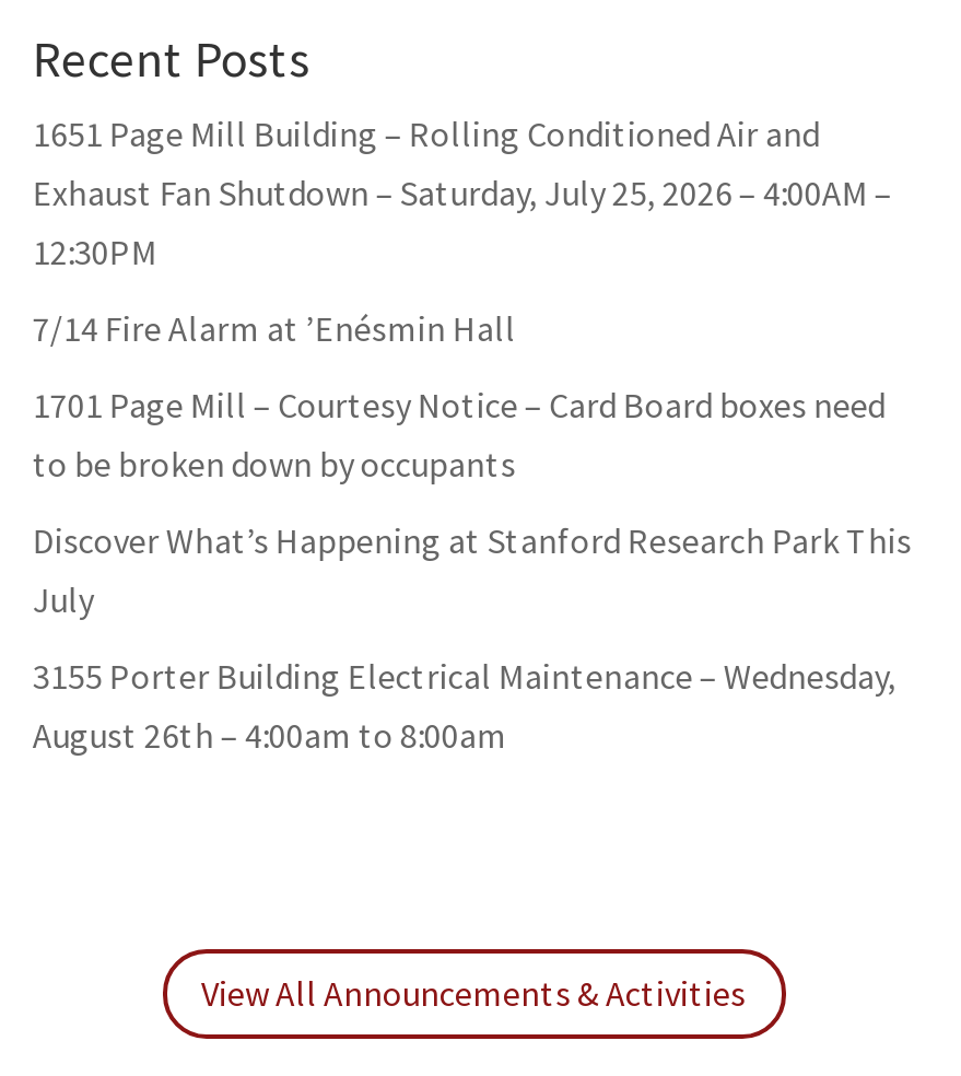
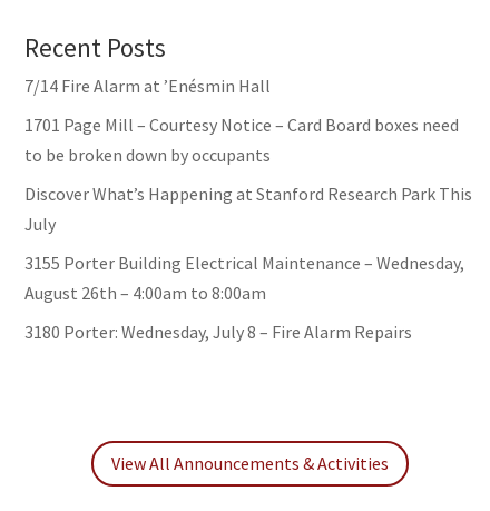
[33,112,892,274] 1651 Page Mill Building – Rolling Conditioned Air and | Exhaust Fan Shutdown – Saturday, July 25, 2026 – 4:00AM – | 12:30PM -> none
moved [33,306,912,757] -> [25,75,473,304]: 7/14 Fire Alarm at ’Enésmin Hall | 1701 Page Mill – Courtesy Notice – Card Board boxes need | to be broken down by occupants | Discover What’s Happening at Stanford Research Park This | July | 3155 Porter Building Electrical Maintenance – Wednesday, | August 26th – 4:00am to 8:00am
none -> [25,321,412,343] 3180 Porter: Wednesday, July 8 – Fire Alarm Repairs

